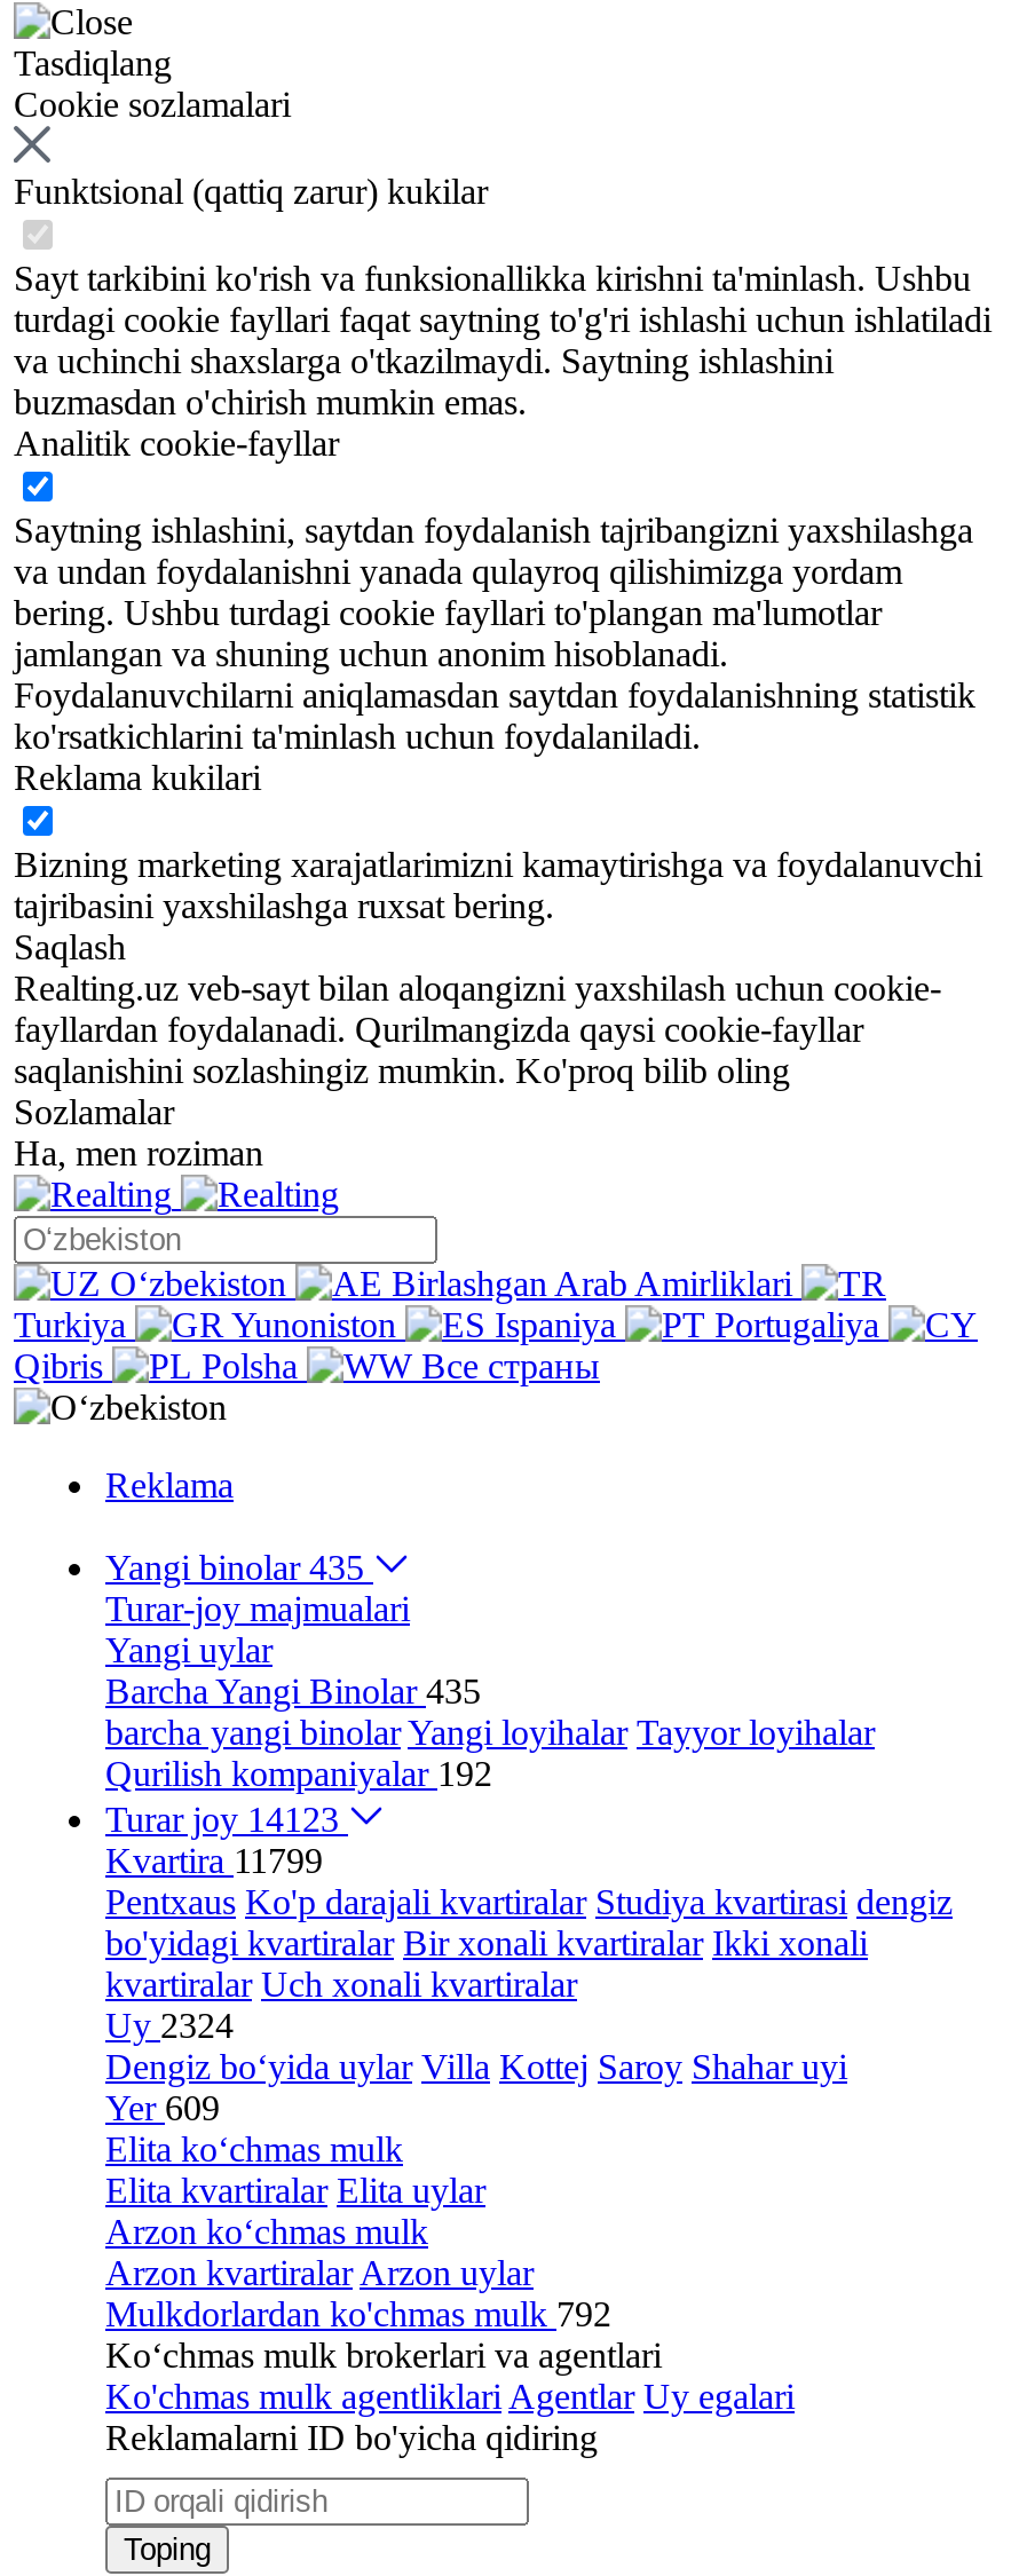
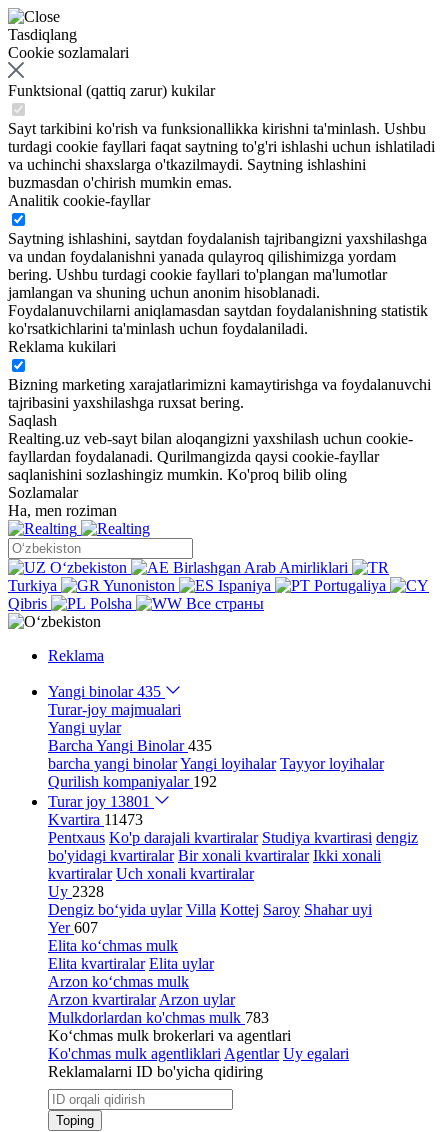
[105,1800,339,1839] Turar joy 14123 -> [48,793,150,810] Turar joy 13801
[105,1841,323,1880] Kvartira 11799 -> [48,811,143,828] Kvartira 11473
[105,2006,234,2045] Uy 2324 -> [48,883,104,900] Uy 2328
[105,2088,220,2127] Yer 609 -> [48,919,98,936] Yer 607
[105,2294,611,2333] Mulkdorlardan ko'chmas mulk 792 -> [48,1009,269,1026] Mulkdorlardan ko'chmas mulk 783

